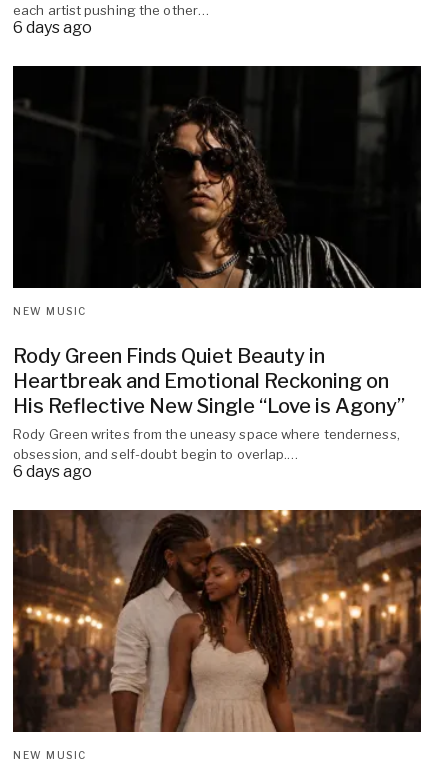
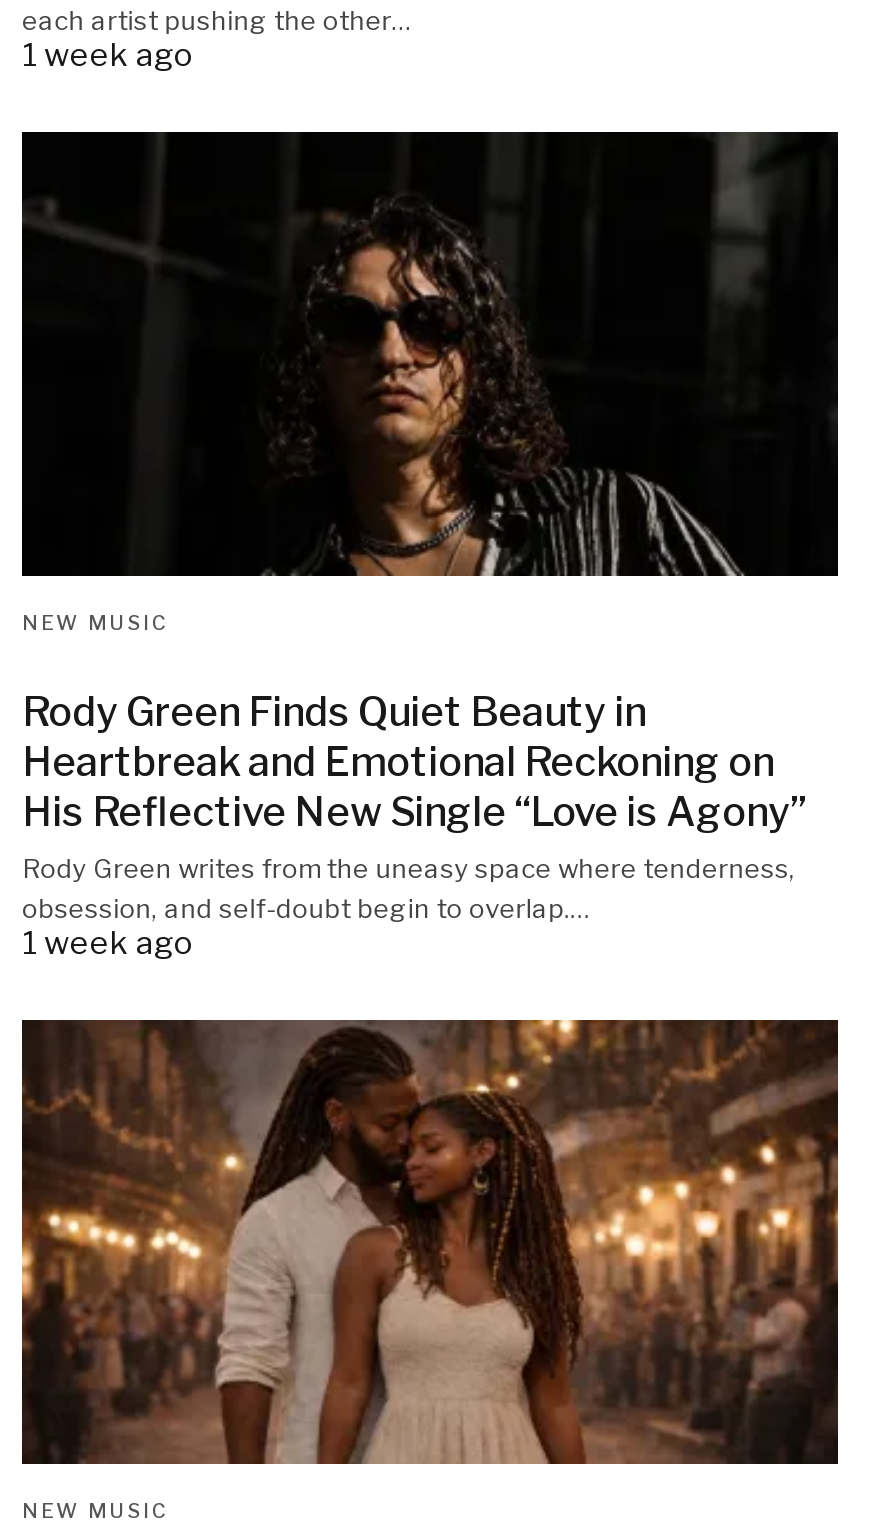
[13,18,92,37] 6 days ago -> [22,37,194,75] 1 week ago
[13,462,92,481] 6 days ago -> [22,924,194,962] 1 week ago

